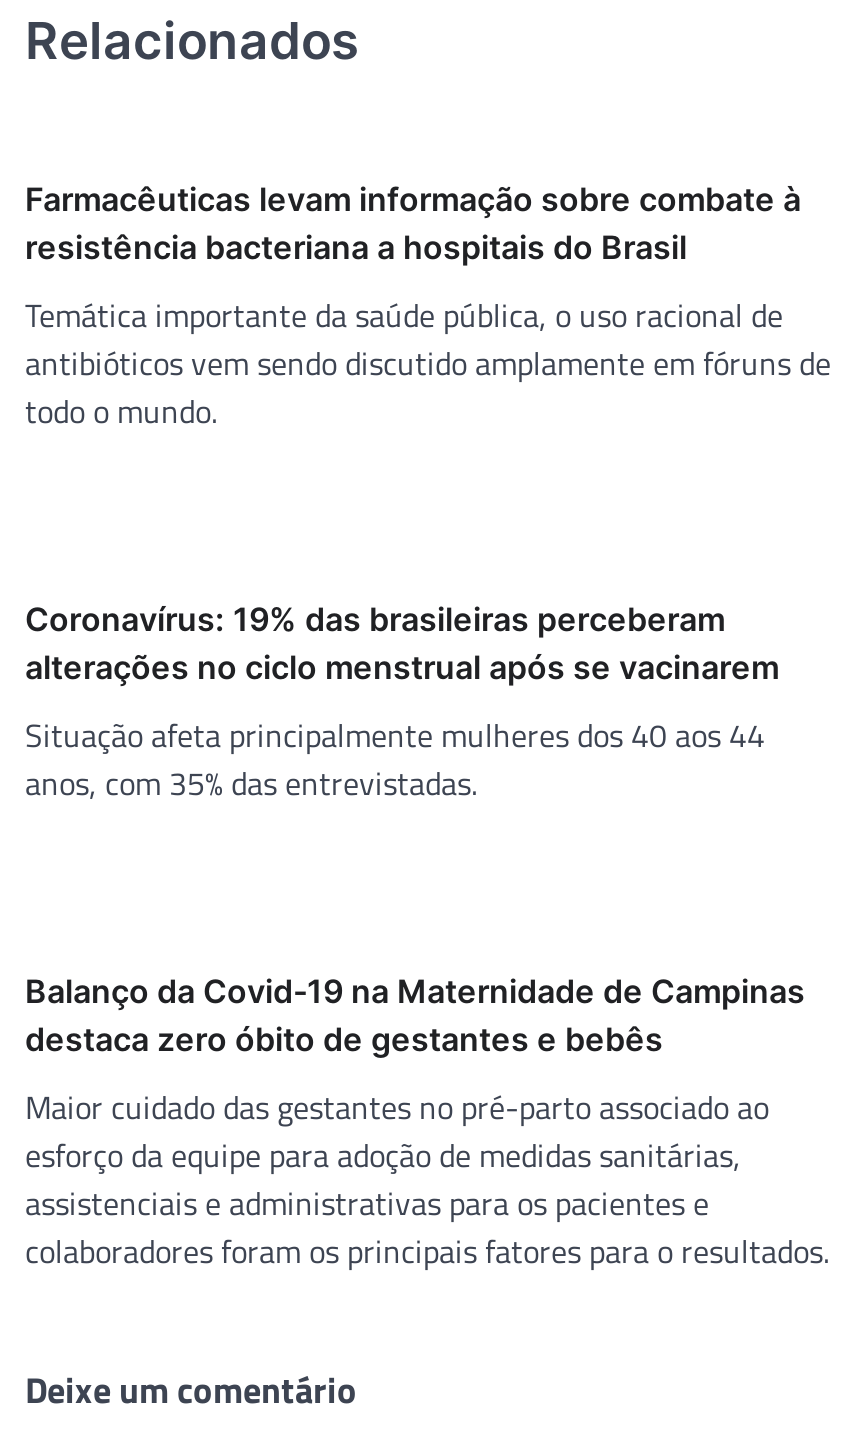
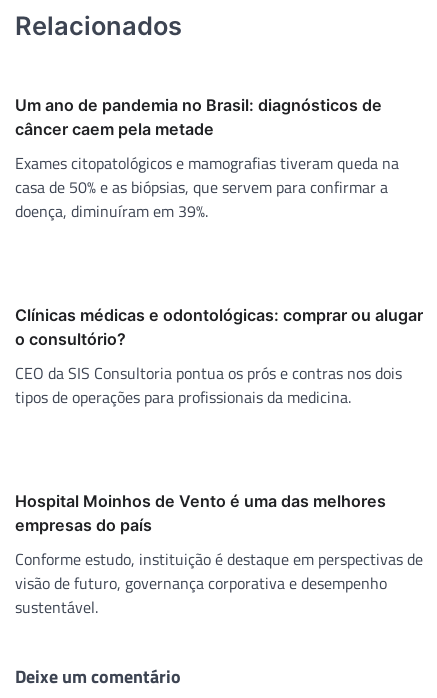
[25,178,801,266] Farmacêuticas levam informação sobre combate à | resistência bacteriana a hospitais do Brasil -> [15,94,382,138] Um ano de pandemia no Brasil: diagnósticos de | câncer caem pela metade
[25,290,831,434] Temática importante da saúde pública, o uso racional de | antibióticos vem sendo discutido amplamente em fóruns de | todo o mundo. -> [15,150,399,222] Exames citopatológicos e mamografias tiveram queda na | casa de 50% e as biópsias, que servem para confirmar a | doença, diminuíram em 39%.
[25,598,779,686] Coronavírus: 19% das brasileiras perceberam | alterações no ciclo menstrual após se vacinarem -> [15,304,423,348] Clínicas médicas e odontológicas: comprar ou alugar | o consultório?
[25,710,765,806] Situação afeta principalmente mulheres dos 40 aos 44 | anos, com 35% das entrevistadas. -> [15,360,402,408] CEO da SIS Consultoria pontua os prós e contras nos dois | tipos de operações para profissionais da medicina.
[25,970,805,1058] Balanço da Covid-19 na Maternidade de Campinas | destaca zero óbito de gestantes e bebês -> [15,490,386,534] Hospital Moinhos de Vento é uma das melhores | empresas do país
[25,1082,829,1274] Maior cuidado das gestantes no pré-parto associado ao | esforço da equipe para adoção de medidas sanitárias, | assistenciais e administrativas para os pacientes e | colaboradores foram os principais fatores para o resultados. -> [15,546,423,618] Conforme estudo, instituição é destaque em perspectivas de | visão de futuro, governança corporativa e desempenho | sustentável.

